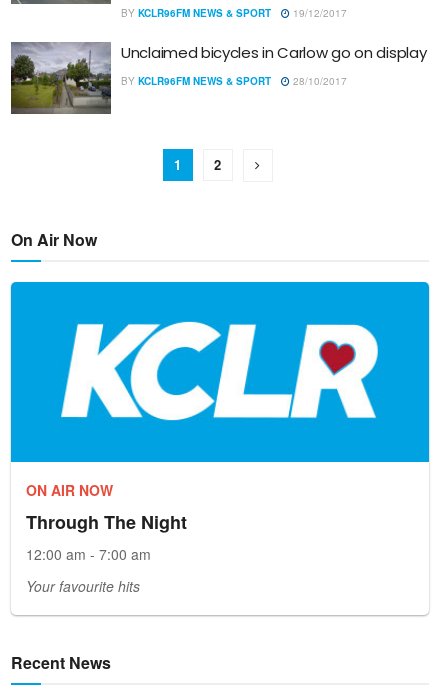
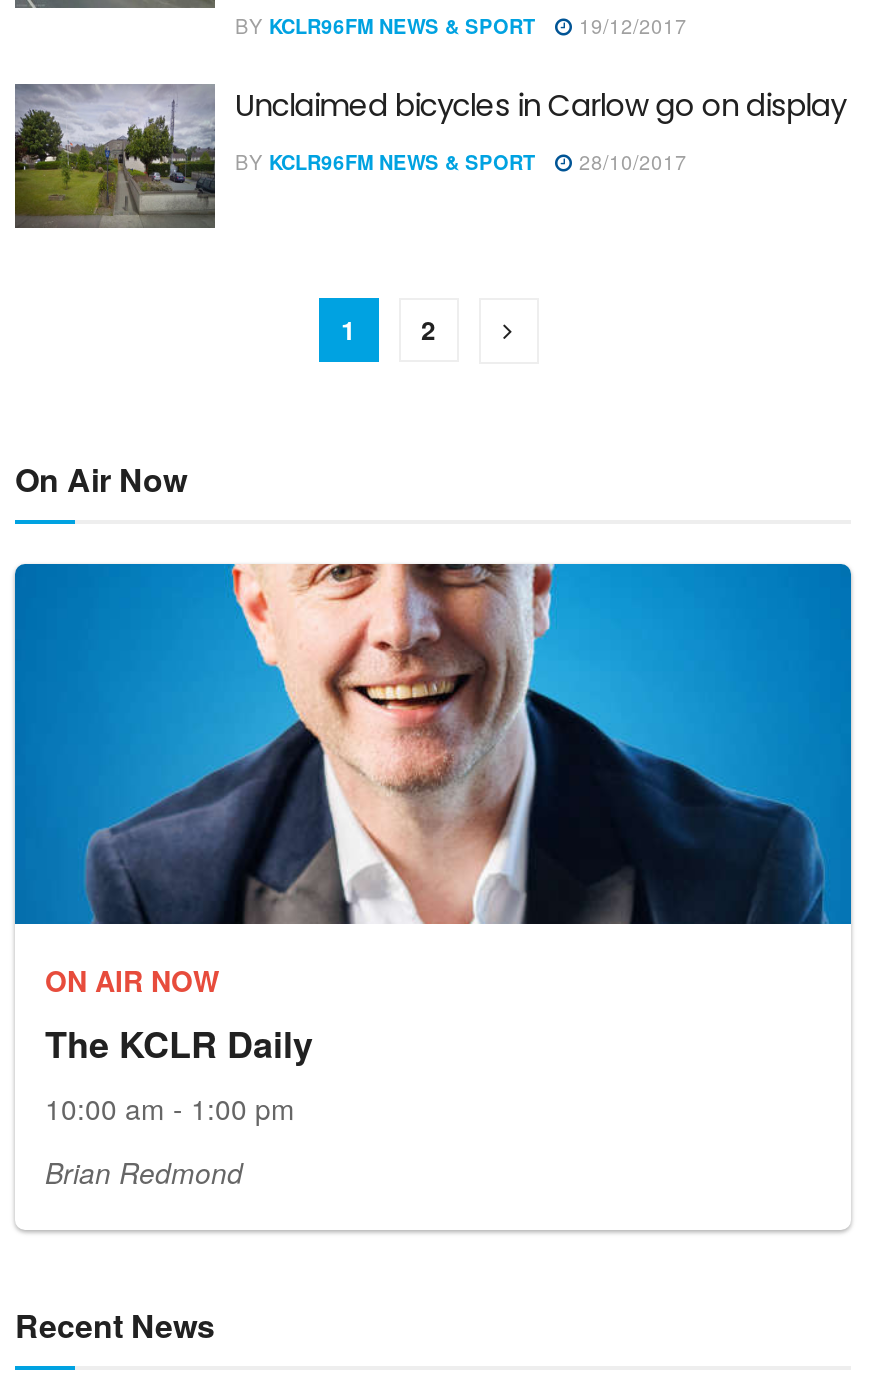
[11,281,429,463] [image] -> [15,562,851,926] [image]
[26,508,187,563] Through The Night | 12:00 am - 7:00 am -> [45,1017,313,1127] The KCLR Daily | 10:00 am - 1:00 pm
[26,575,140,595] Your favourite hits -> [45,1151,243,1191] Brian Redmond

